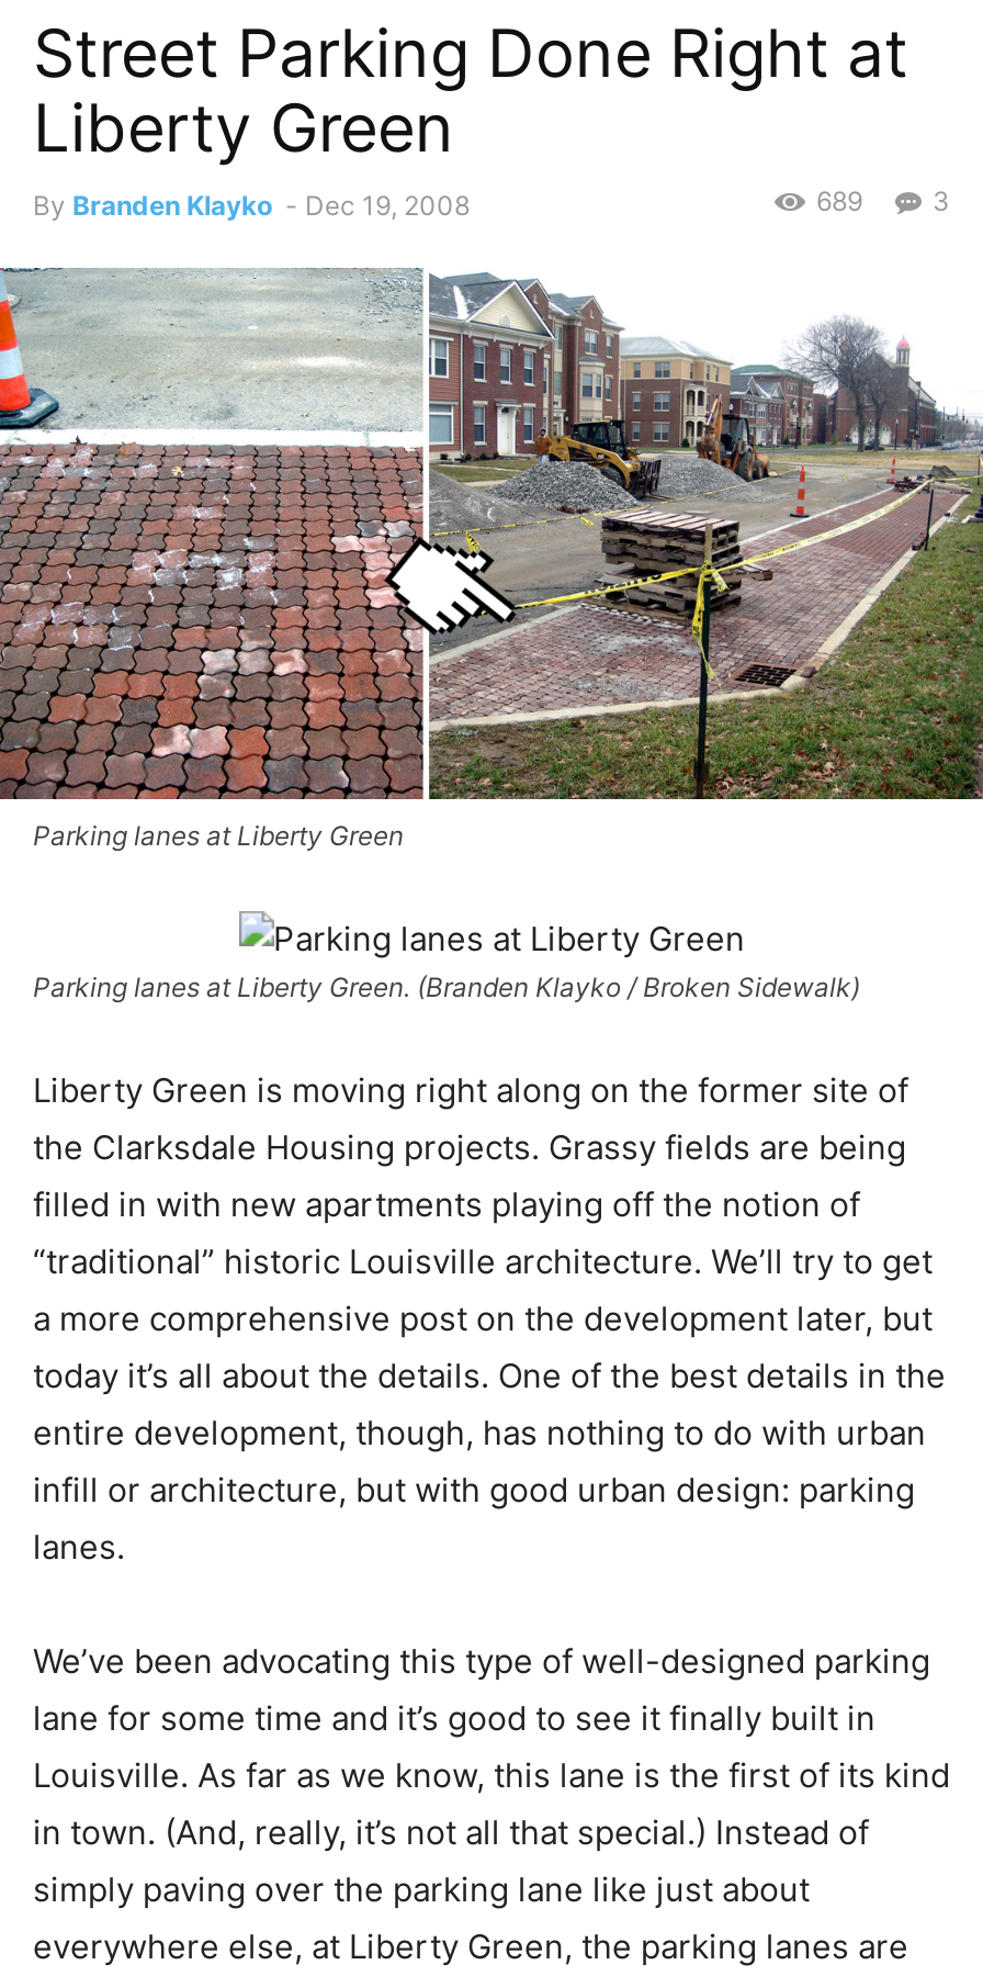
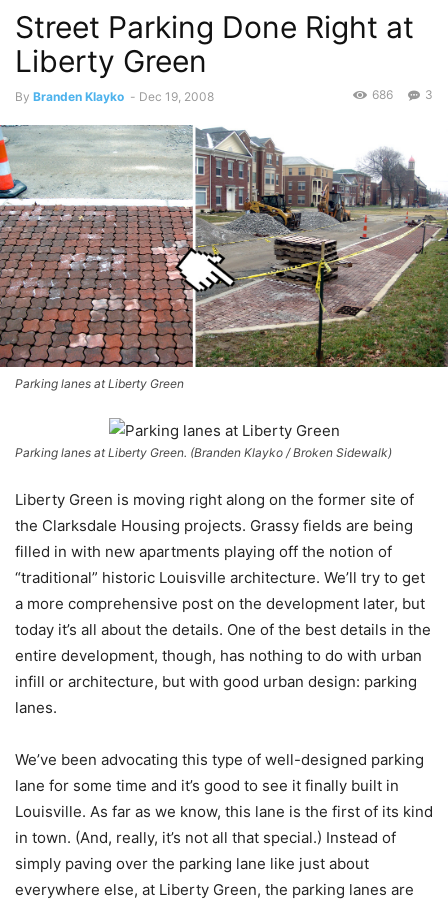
[816,184,862,217] 689 -> [372,87,393,102] 686

